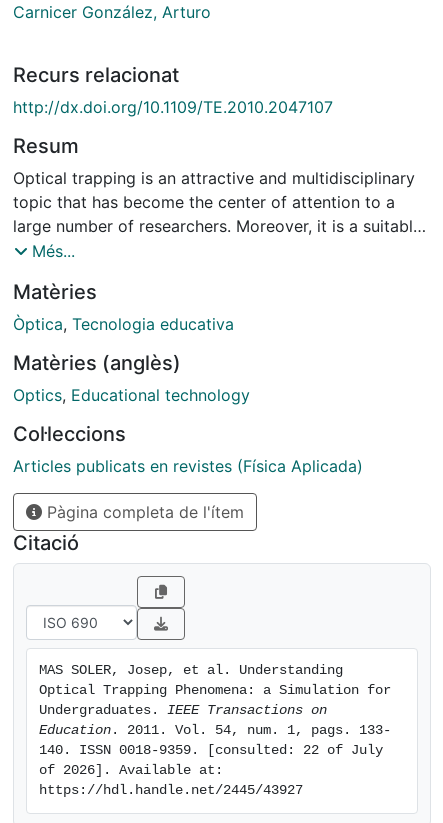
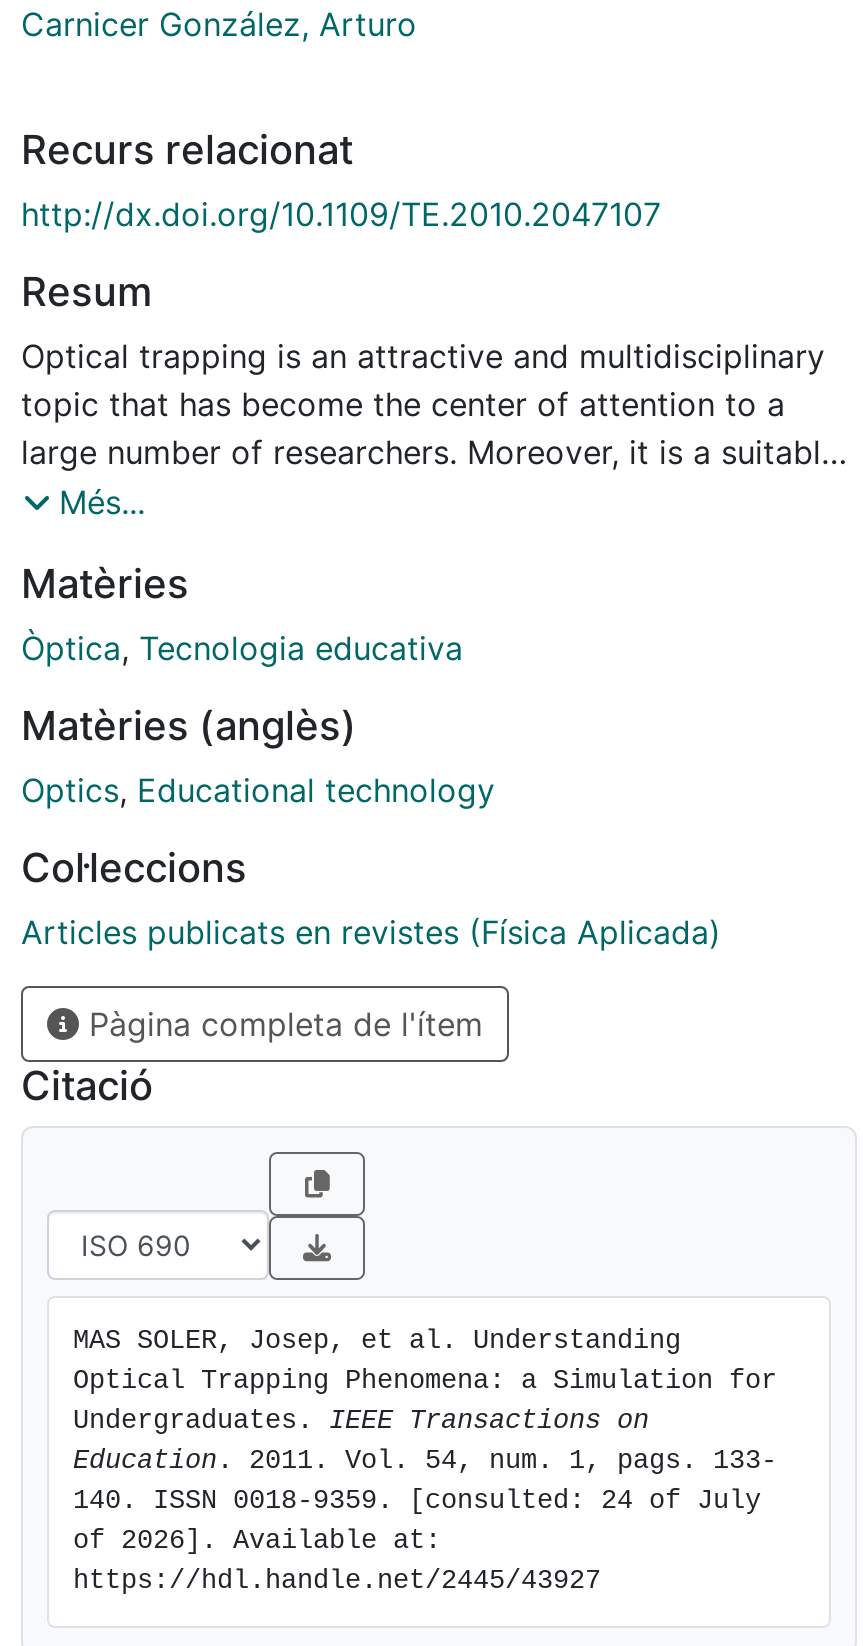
[39,743,383,758] 140. ISSN 0018-9359. [consulted: 22 of July -> [73,1487,761,1517] 140. ISSN 0018-9359. [consulted: 24 of July

